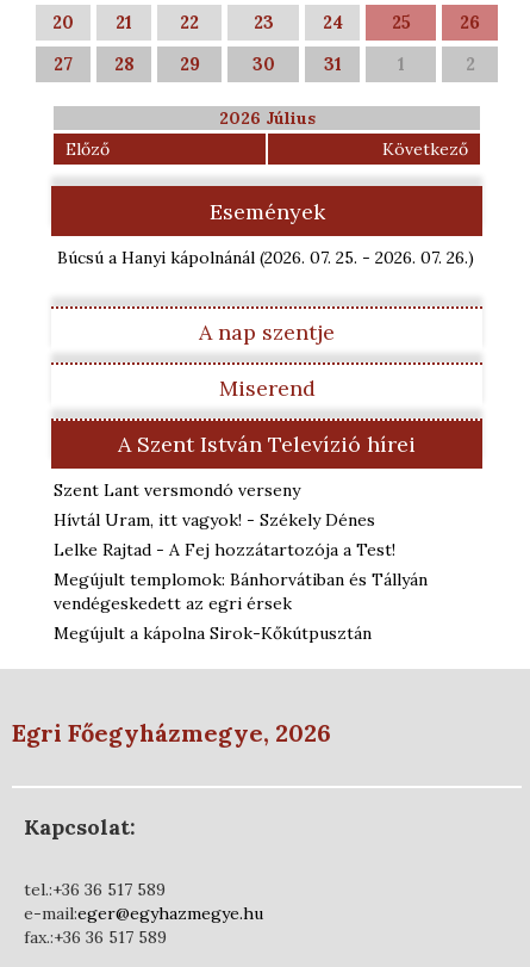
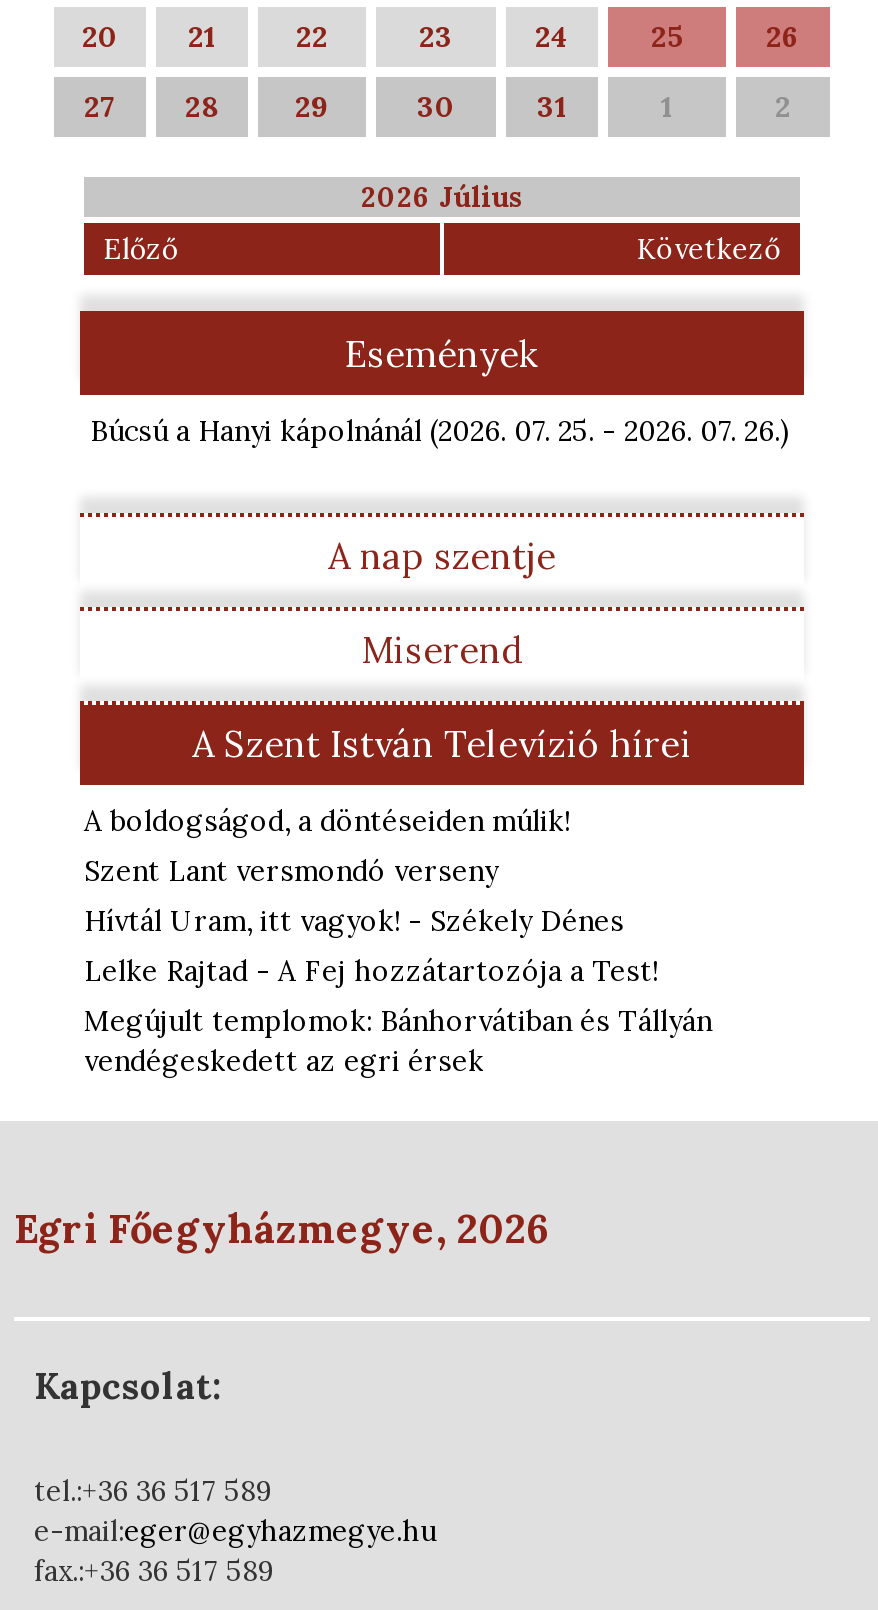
none -> [84,803,570,839] A boldogságod, a döntéseiden múlik!
moved [54,479,428,614] -> [84,853,712,1079]: Szent Lant versmondó verseny | Hívtál Uram, itt vagyok! - Székely Dénes | Lelke Rajtad - A Fej hozzátartozója a Test! | Megújult templomok: Bánhorvátiban és Tállyán | vendégeskedett az egri érsek
[54,622,372,644] Megújult a kápolna Sirok-Kőkútpusztán -> none

